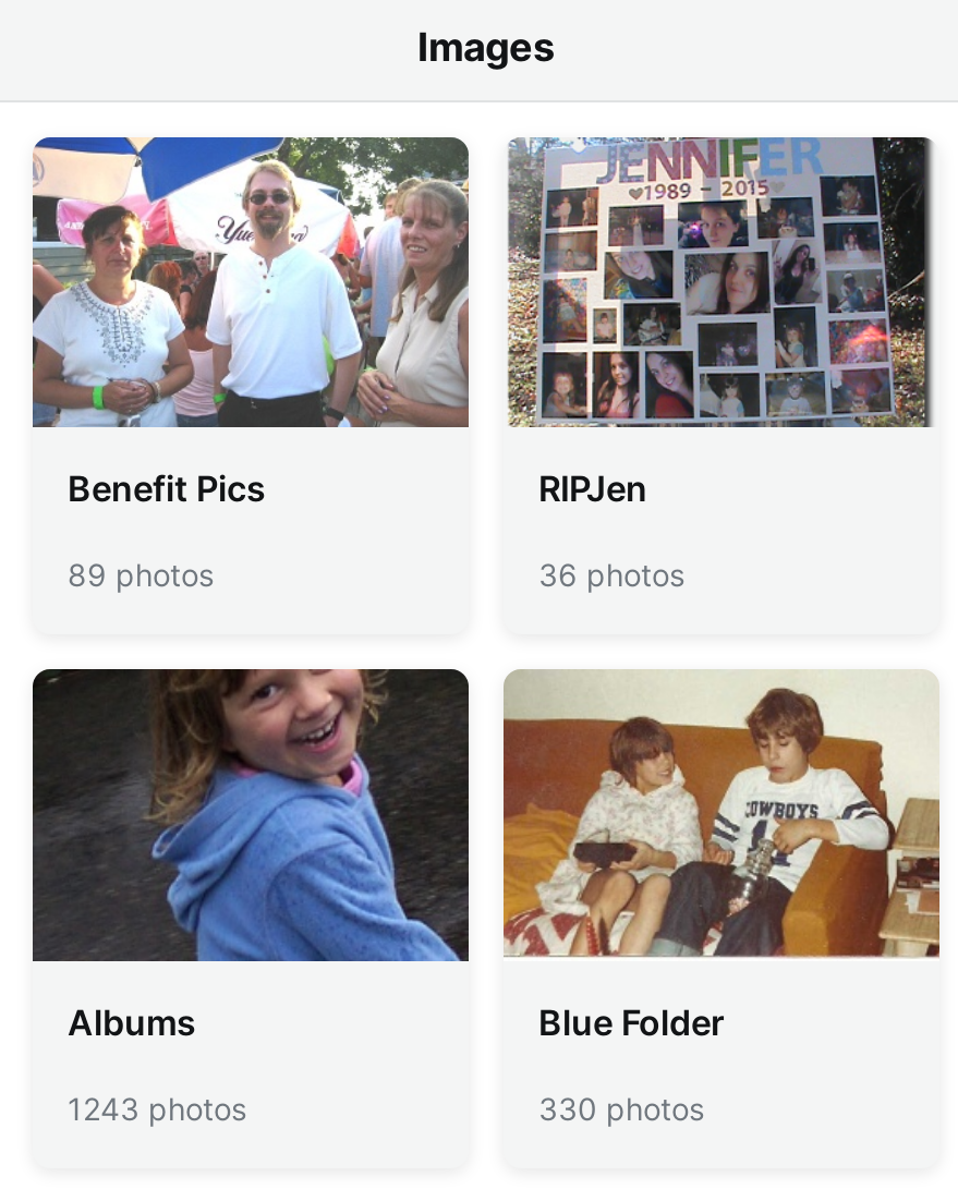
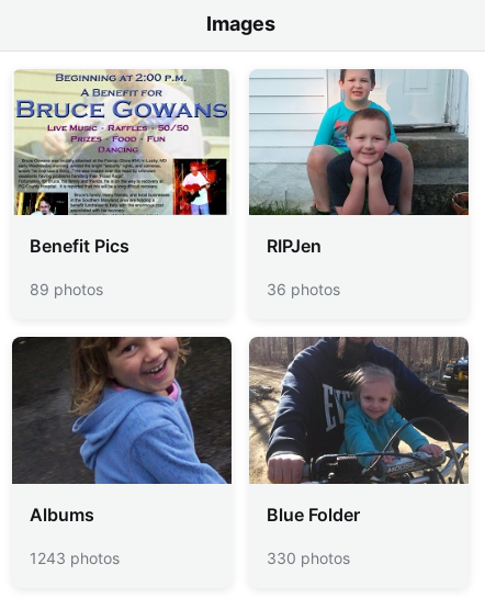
[31,135,471,429] [image] -> [12,69,232,216] [image]
[504,135,939,429] [image] -> [248,69,470,216] [image]
[501,669,942,961] [image] -> [249,336,470,485] [image]

